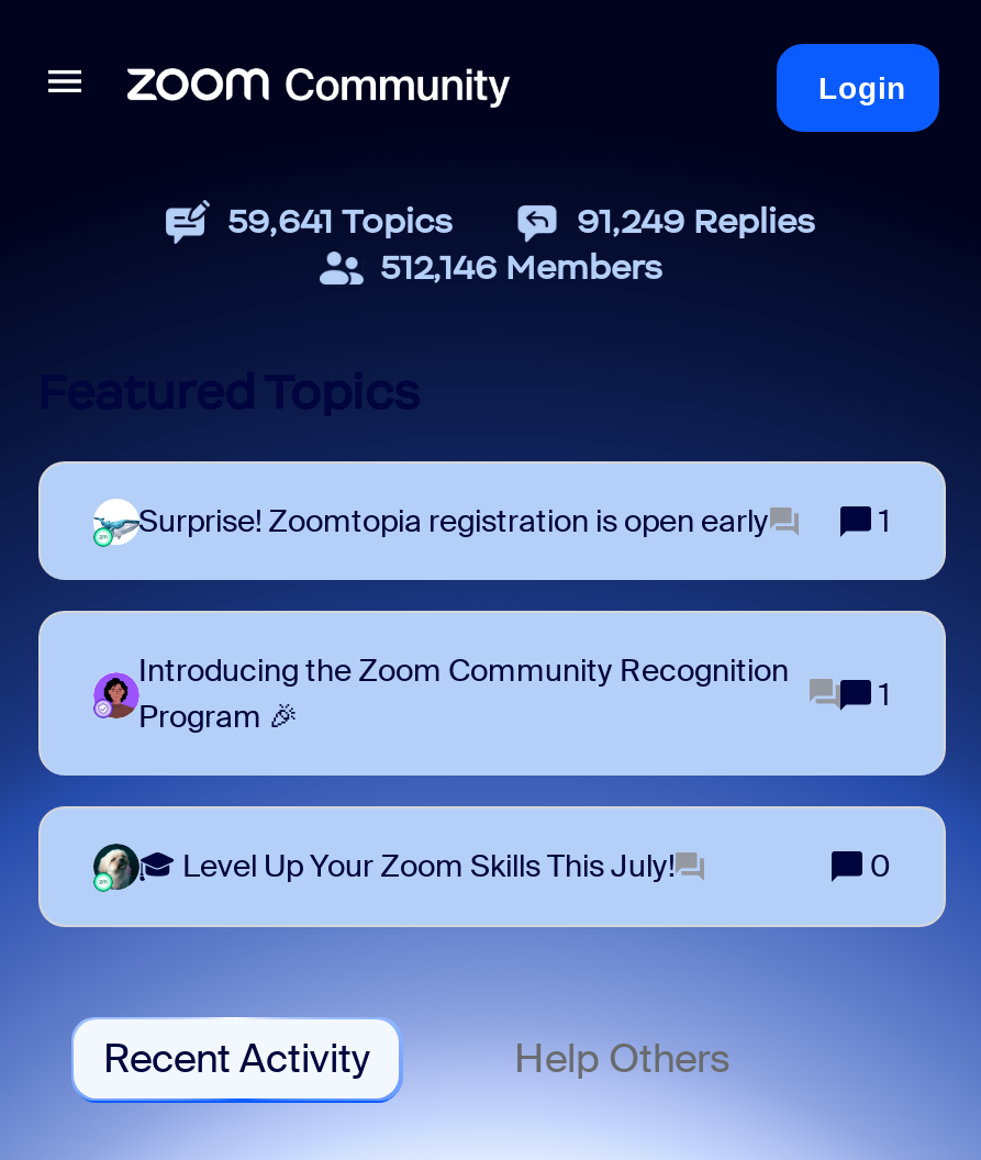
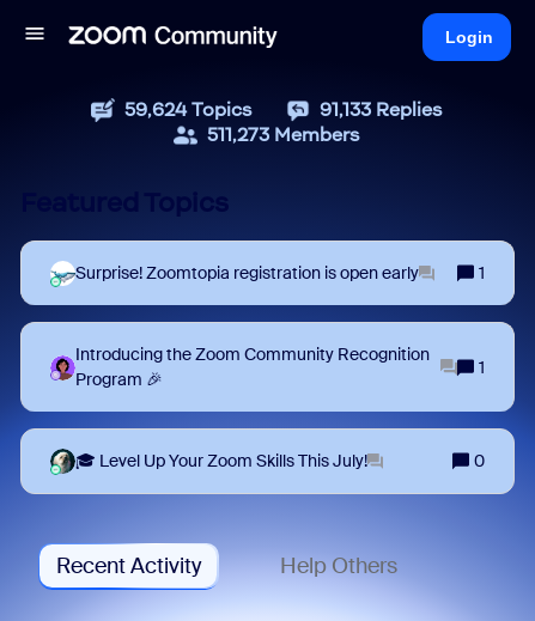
[227,200,454,242] 59,641 Topics -> [124,98,253,121] 59,624 Topics
[577,200,816,242] 91,249 Replies -> [320,98,443,121] 91,133 Replies
[380,246,664,288] 512,146 Members -> [207,123,360,146] 511,273 Members

